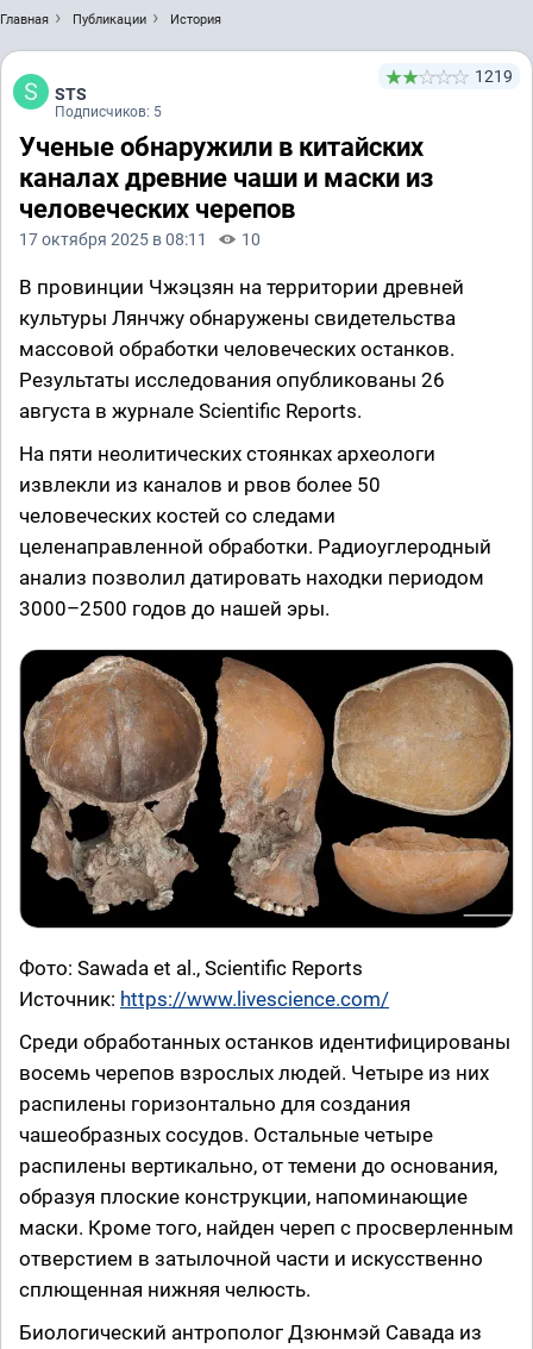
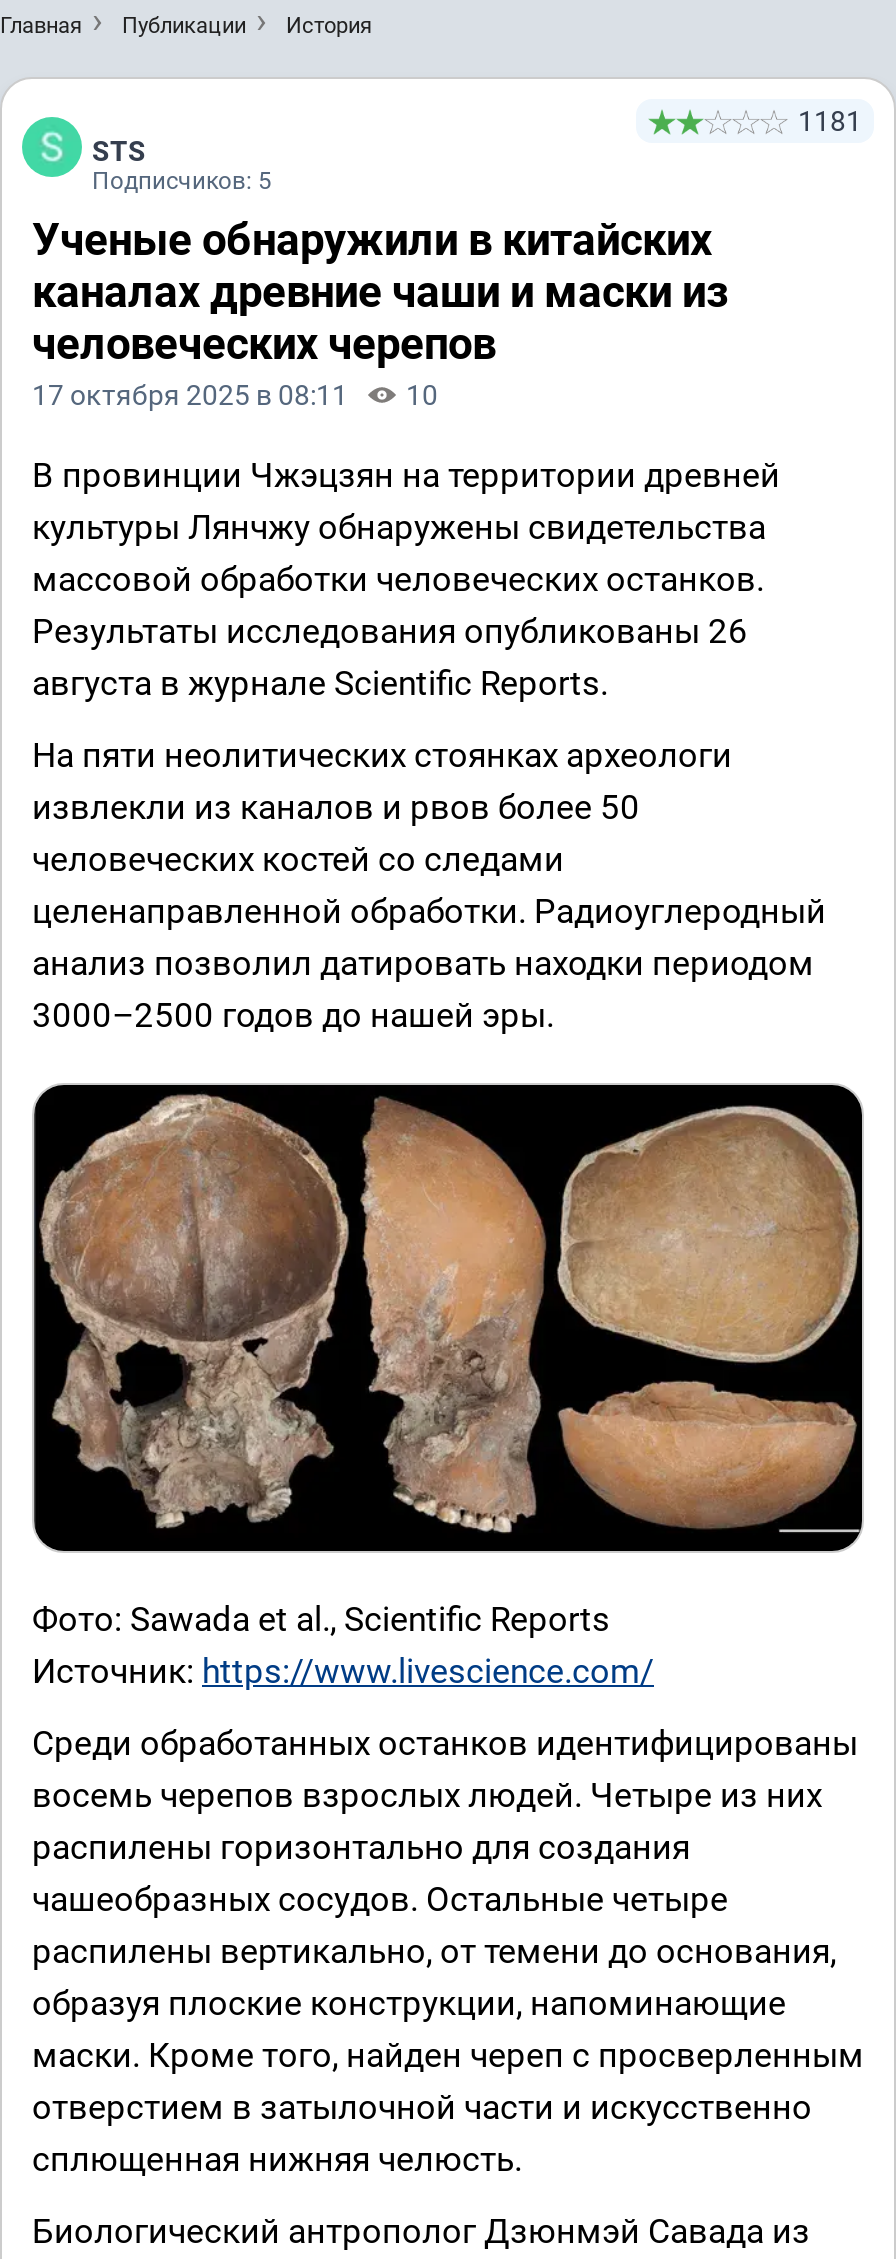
[475,67,513,86] 1219 -> [798,105,862,137] 1181

